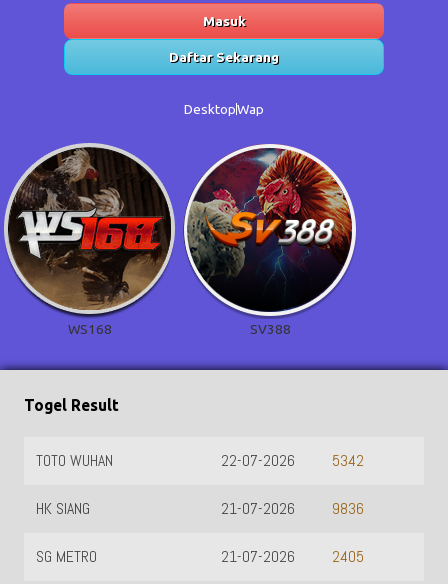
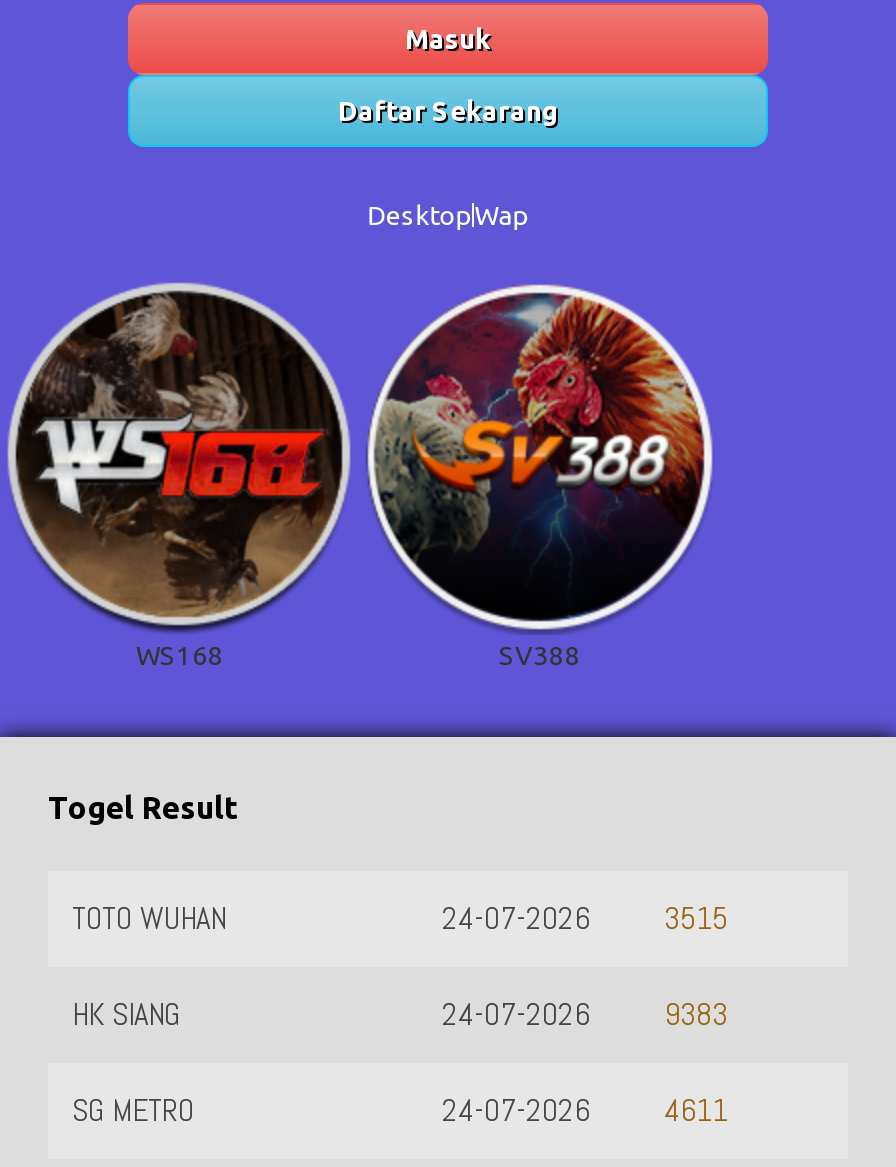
[221,450,295,470] 22-07-2026 -> [442,898,590,938] 24-07-2026
[332,451,364,471] 5342 -> [664,899,728,939] 3515
[221,498,295,518] 21-07-2026 -> [442,994,590,1034] 24-07-2026
[332,499,364,519] 9836 -> [664,995,728,1035] 9383
[221,546,295,566] 21-07-2026 -> [442,1090,590,1130] 24-07-2026
[332,547,364,567] 2405 -> [664,1091,728,1131] 4611

